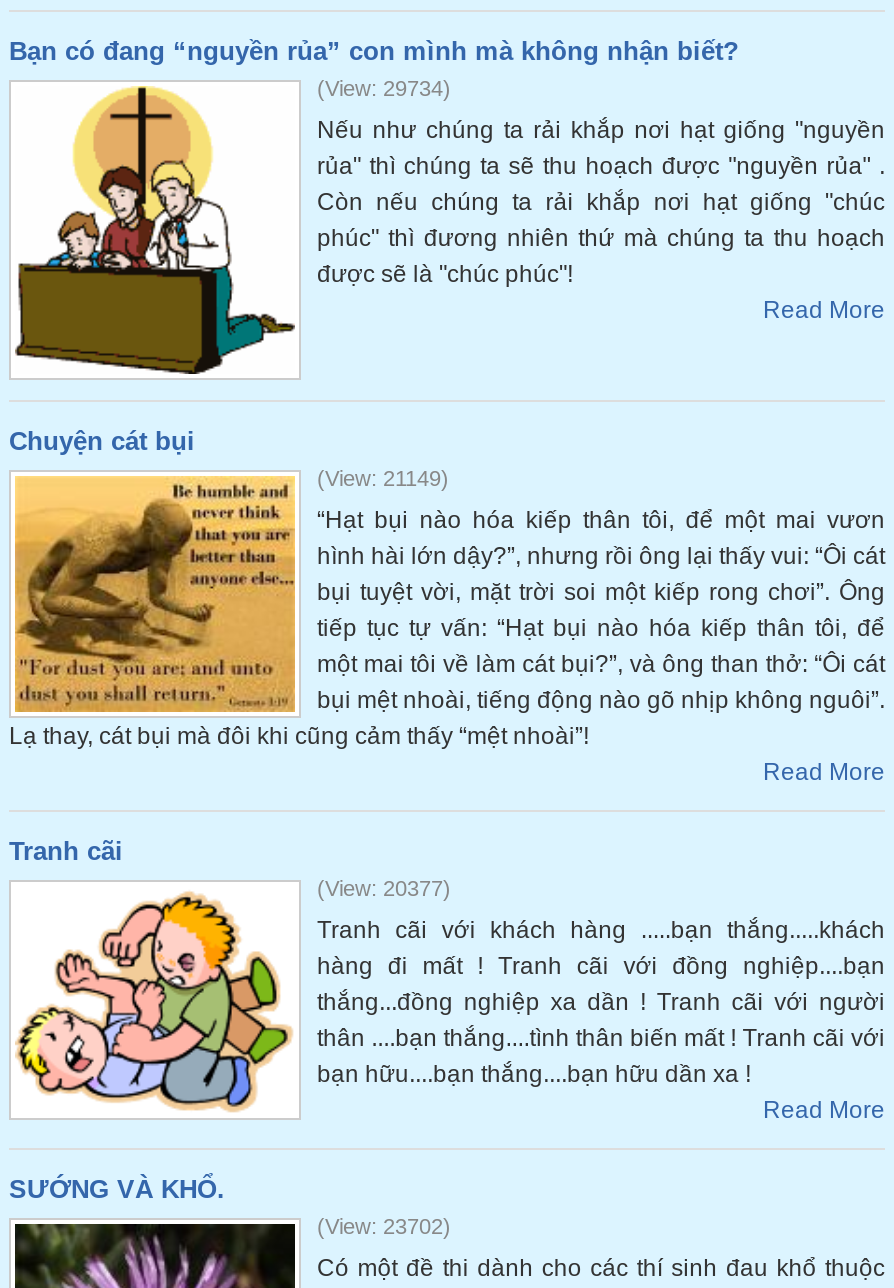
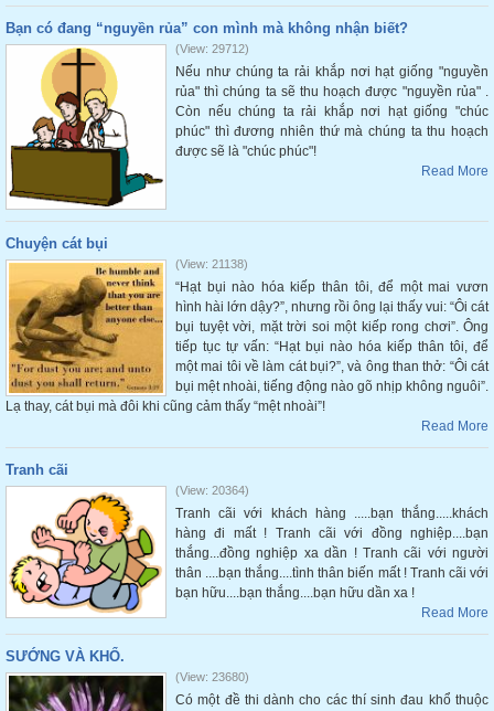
[317,76,451,100] (View: 29734) -> [175,42,249,55] (View: 29712)
[317,466,449,490] (View: 21149) -> [175,257,248,270] (View: 21138)
[317,876,451,900] (View: 20377) -> [175,484,249,497] (View: 20364)
[317,1214,451,1238] (View: 23702) -> [175,670,249,683] (View: 23680)

